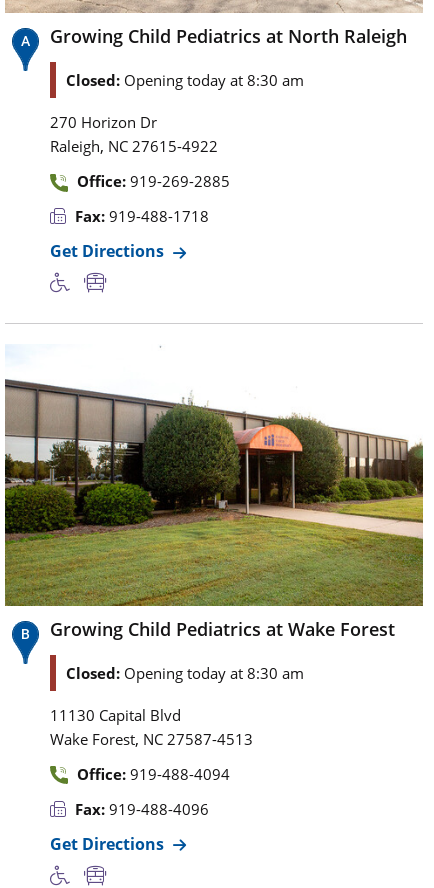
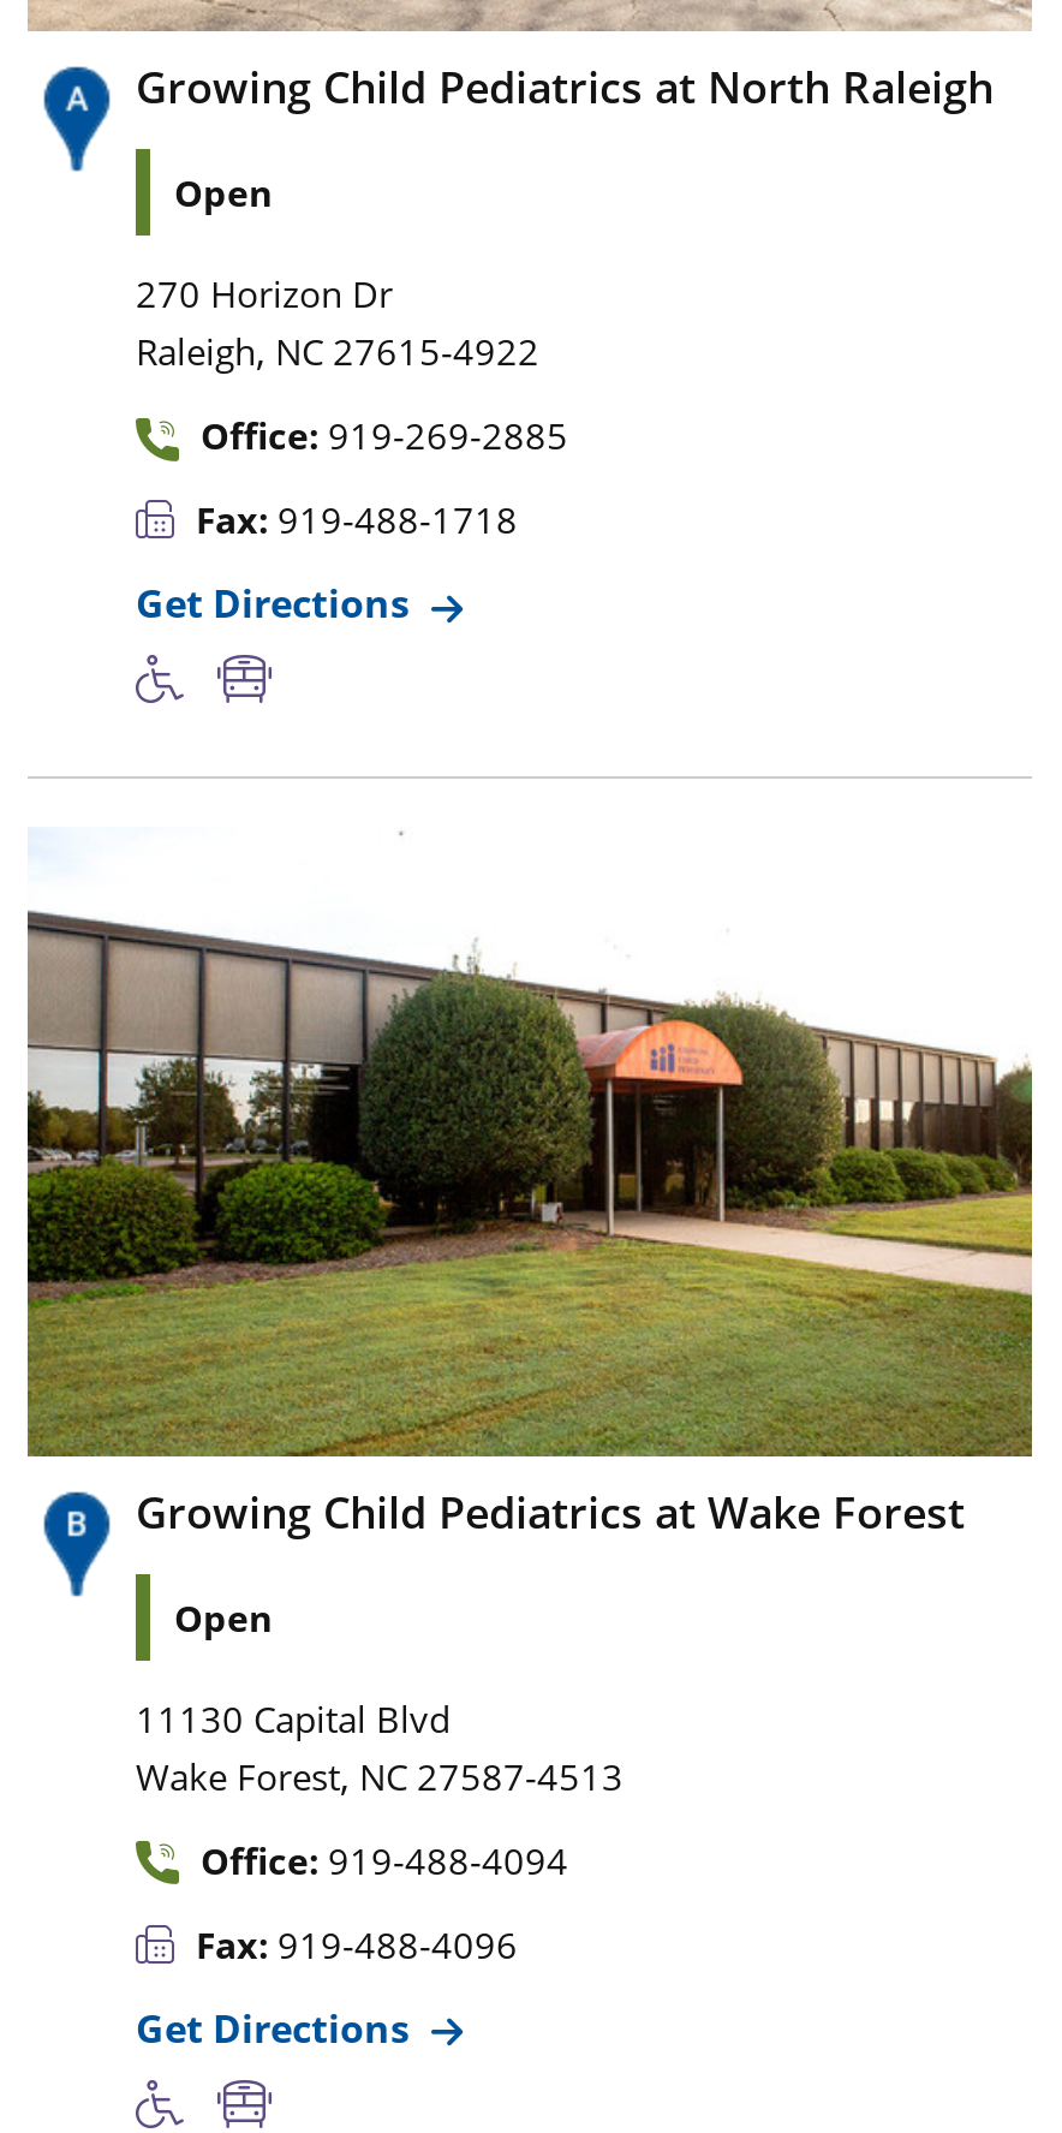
[66,70,304,90] Closed: Opening today at 8:30 am -> [174,169,273,217] Open
[66,662,304,682] Closed: Opening today at 8:30 am -> [174,1592,273,1640] Open

